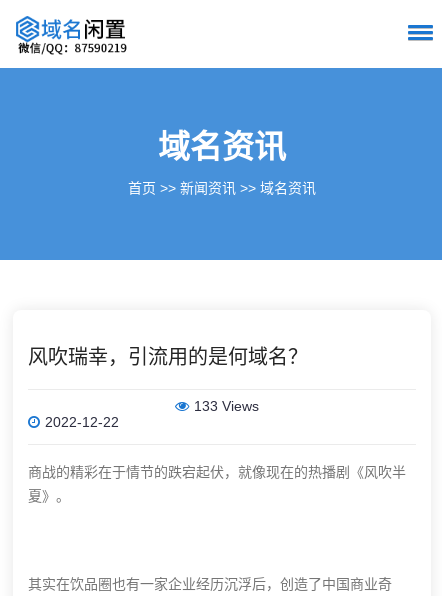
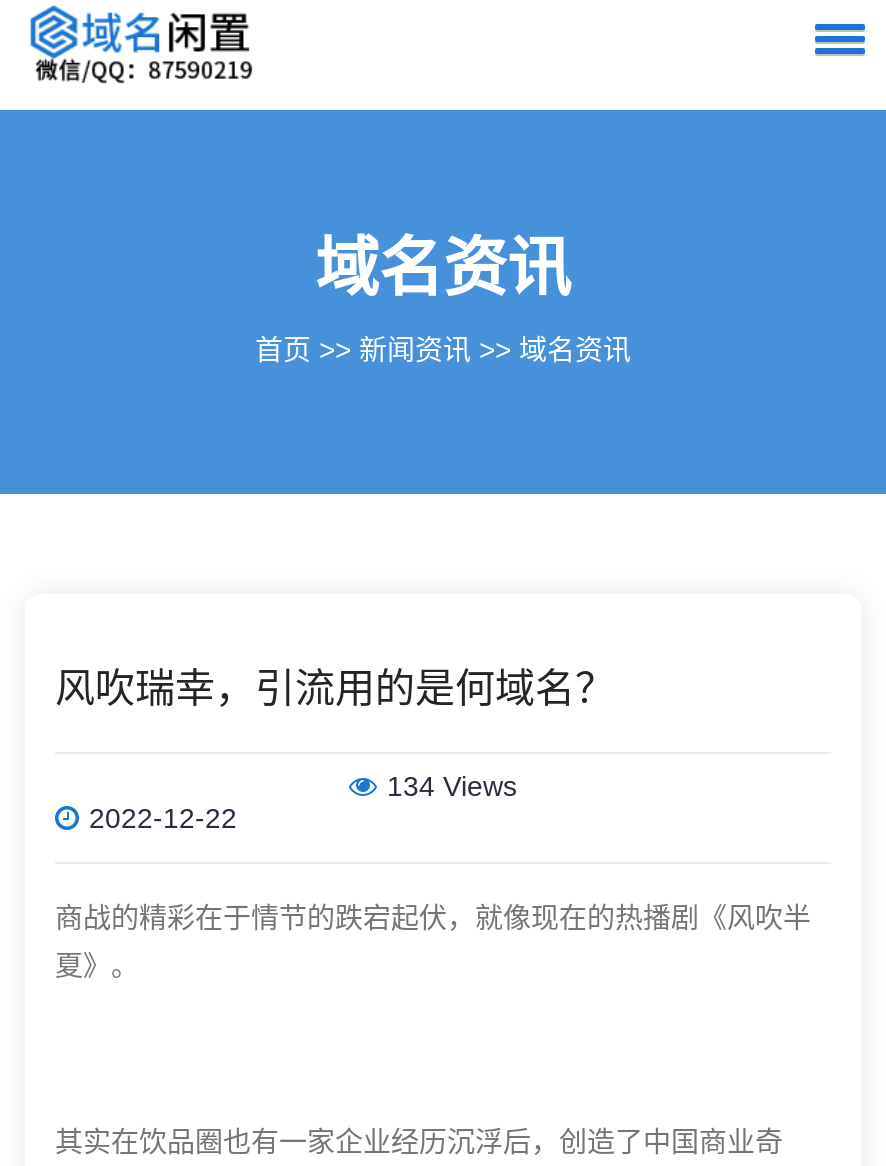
[194,398,259,414] 133 Views -> [387,770,517,802] 134 Views

